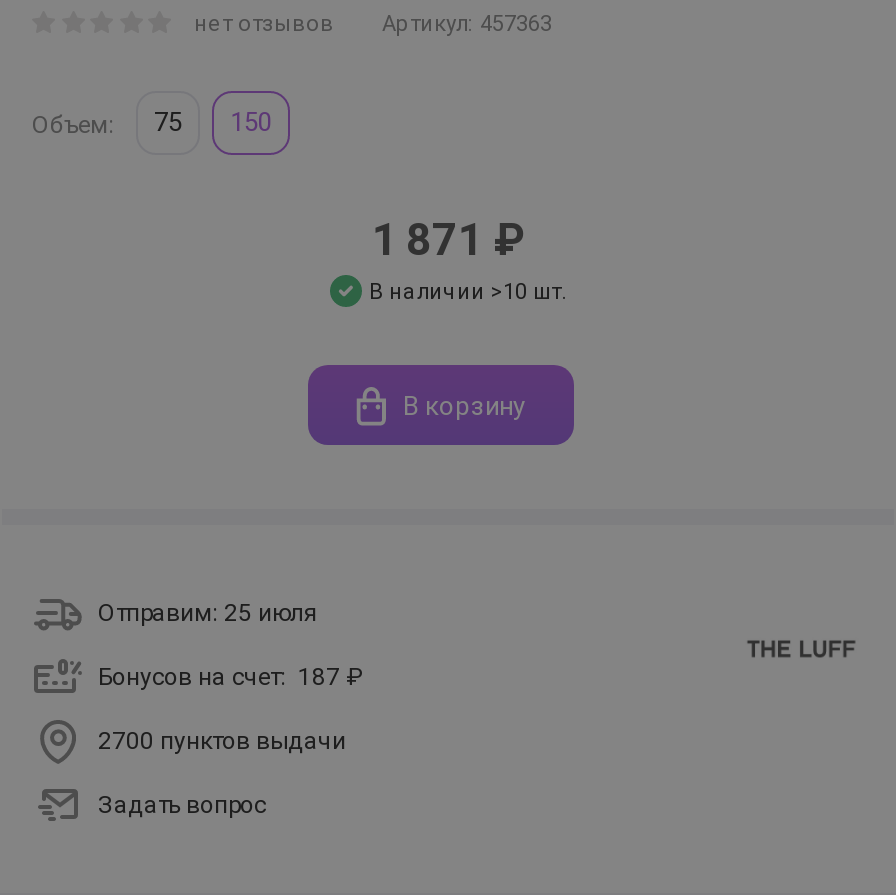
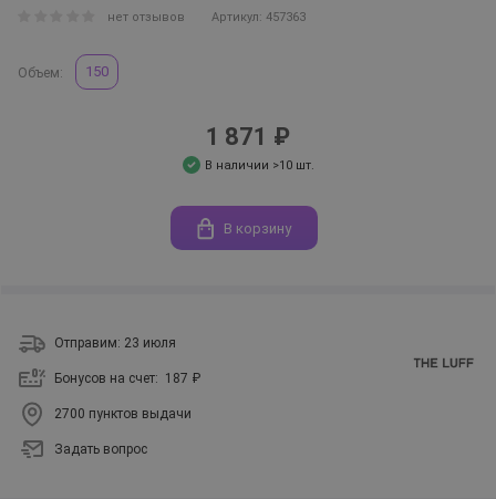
[154,107,182,137] 75 -> none
[98,599,318,627] Отправим: 25 июля -> [54,335,176,351] Отправим: 23 июля

